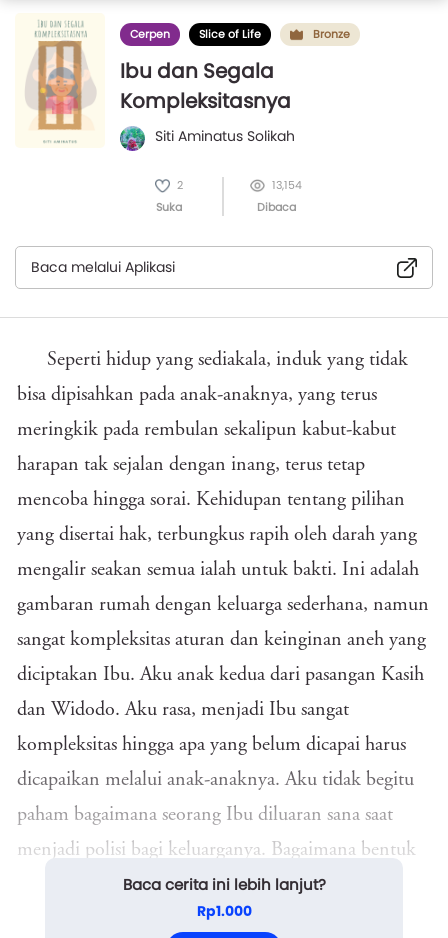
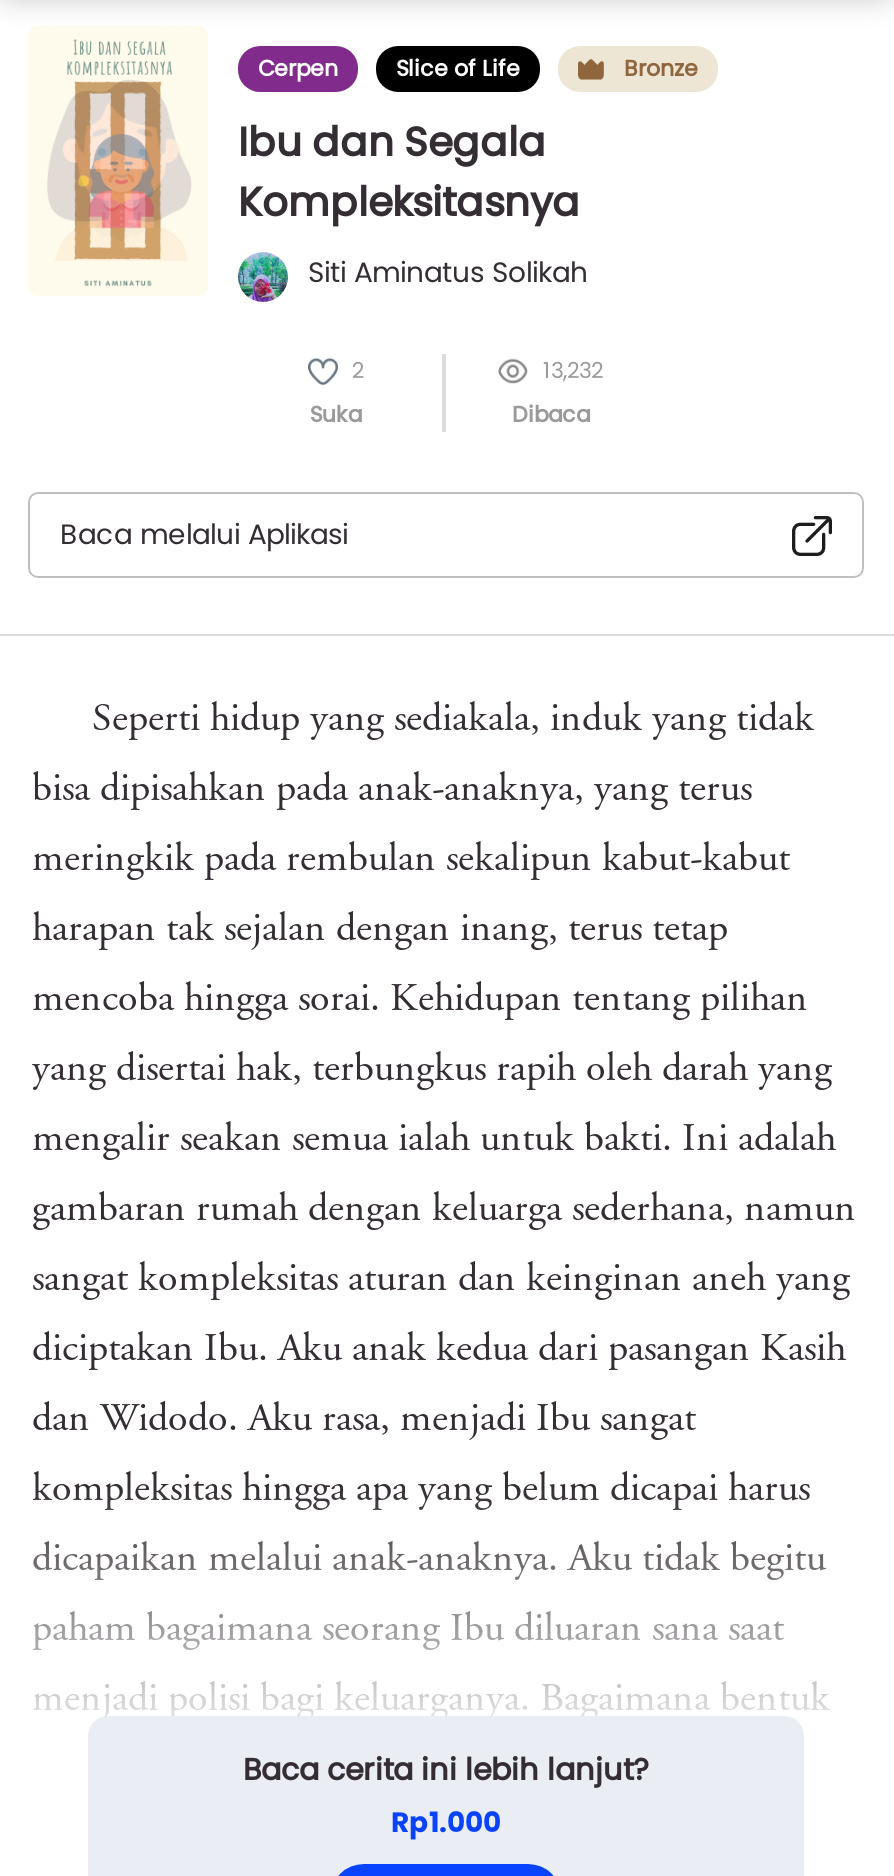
[272,177,302,193] 13,154 -> [543,354,603,386] 13,232

